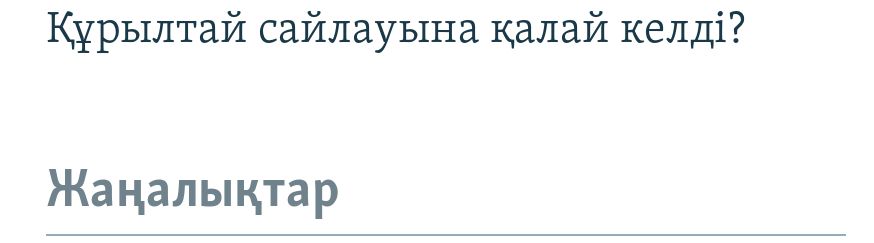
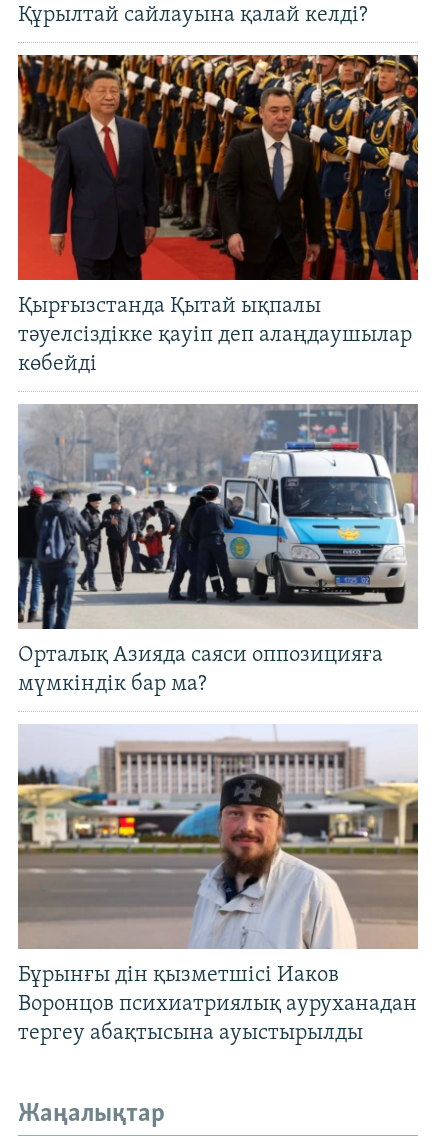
none -> [17,54,419,376] [image] | Қырғызстанда Қытай ықпалы | тәуелсіздікке қауіп деп алаңдаушылар | көбейді
none -> [17,403,419,696] [image] | Орталық Азияда саяси оппозицияға | мүмкіндік бар ма?
none -> [17,725,419,1045] [image] | Бұрынғы дін қызметшісі Иаков | Воронцов психиатриялық ауруханадан | тергеу абақтысына ауыстырылды

